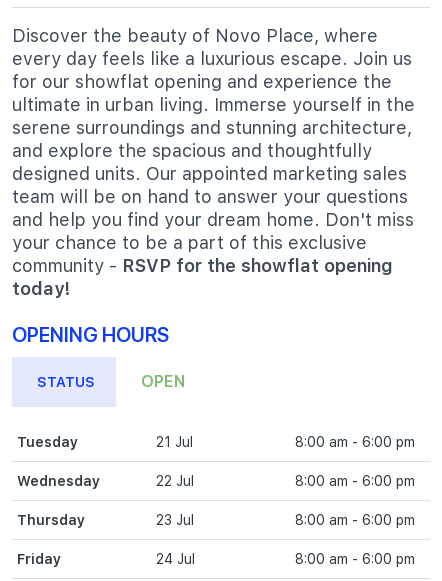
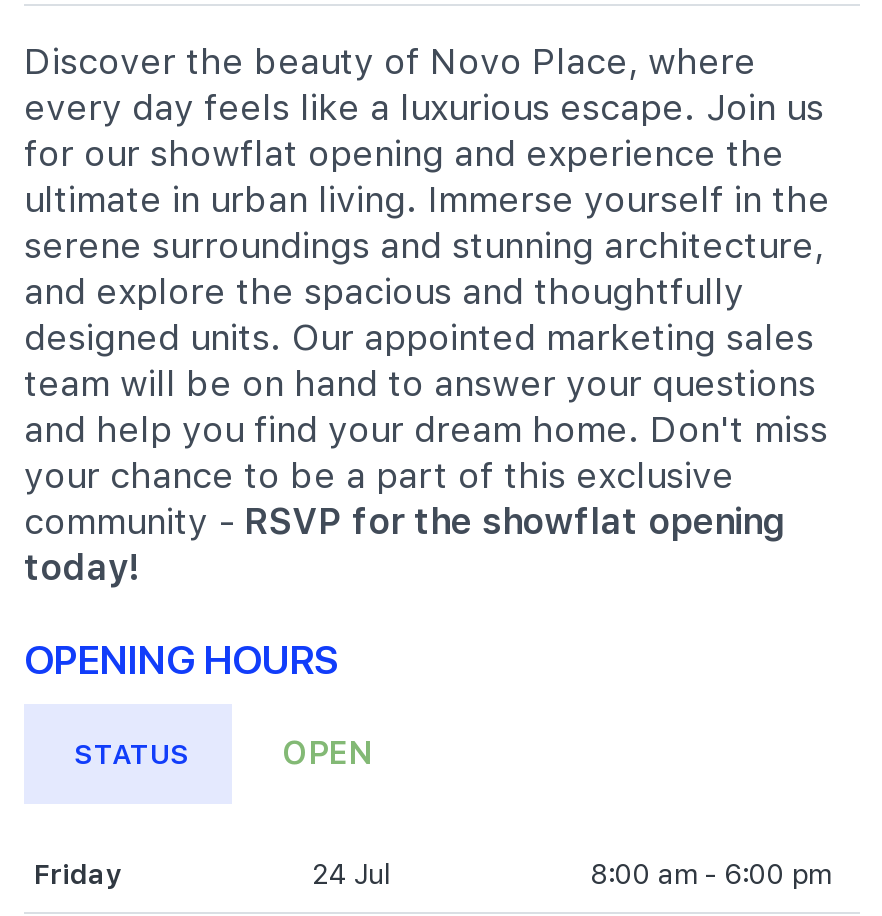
[17,434,415,528] Tuesday | 21 Jul | 8:00 am - 6:00 pm | Wednesday | 22 Jul | 8:00 am - 6:00 pm | Thursday | 23 Jul | 8:00 am - 6:00 pm -> none

